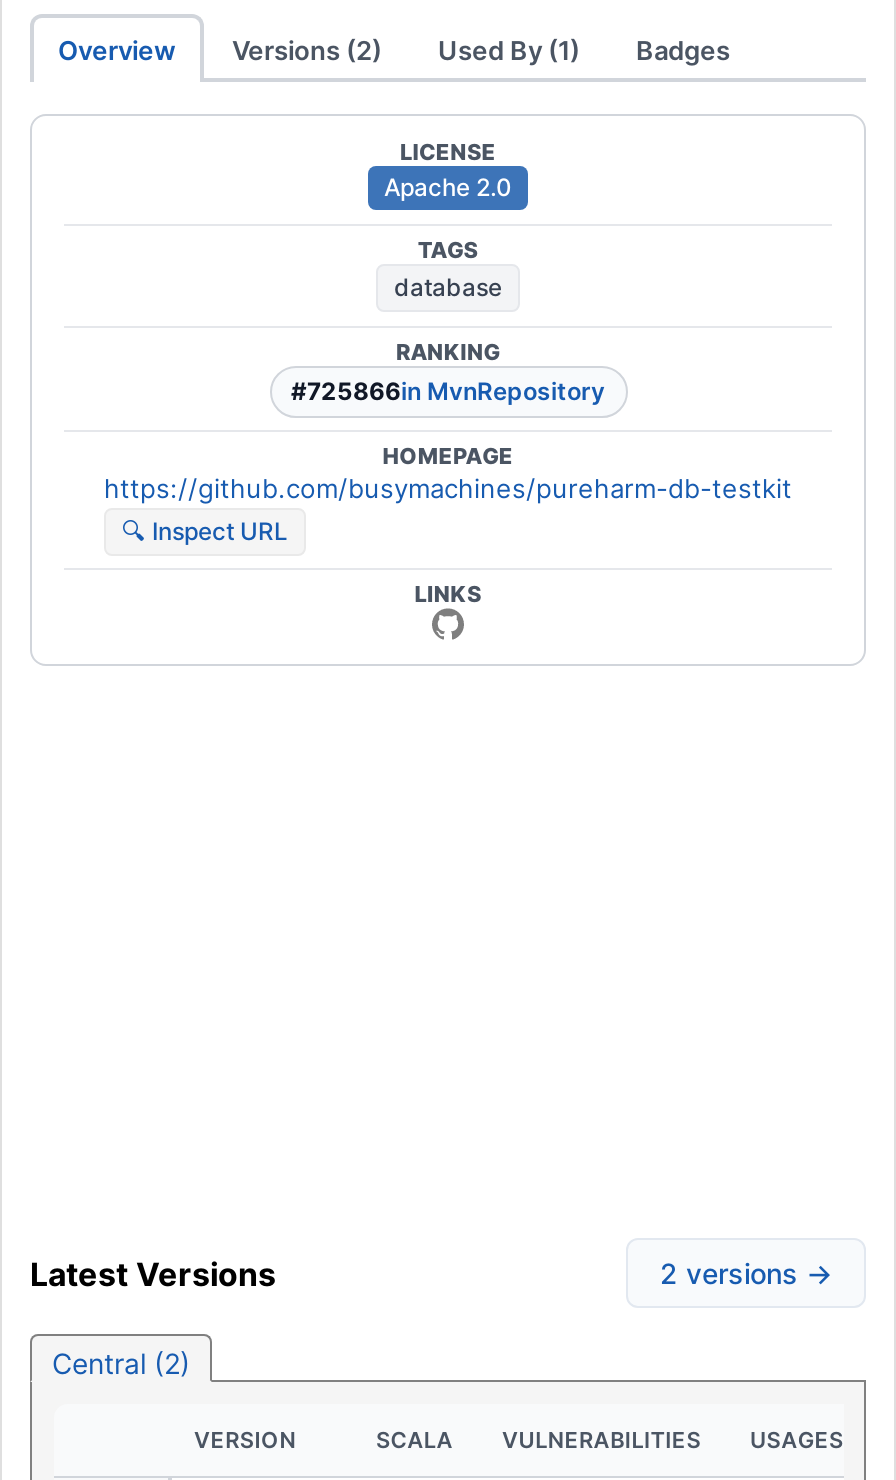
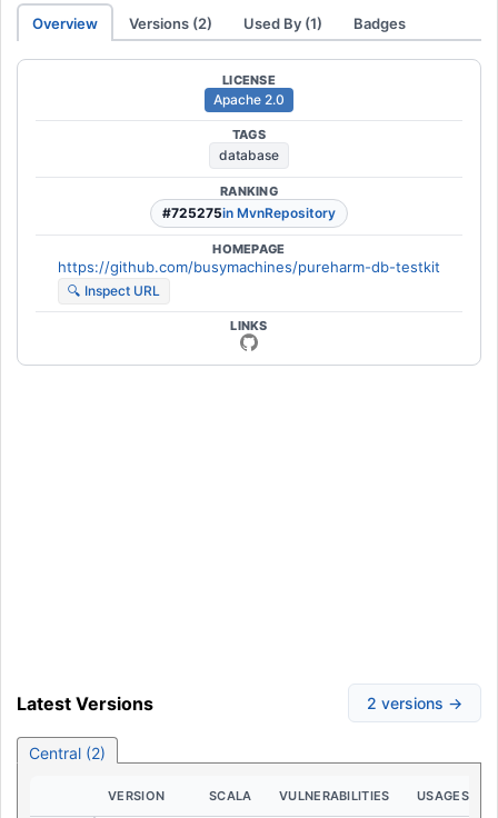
[291,376,605,406] #725866in MvnRepository -> [162,205,336,221] #725275in MvnRepository

